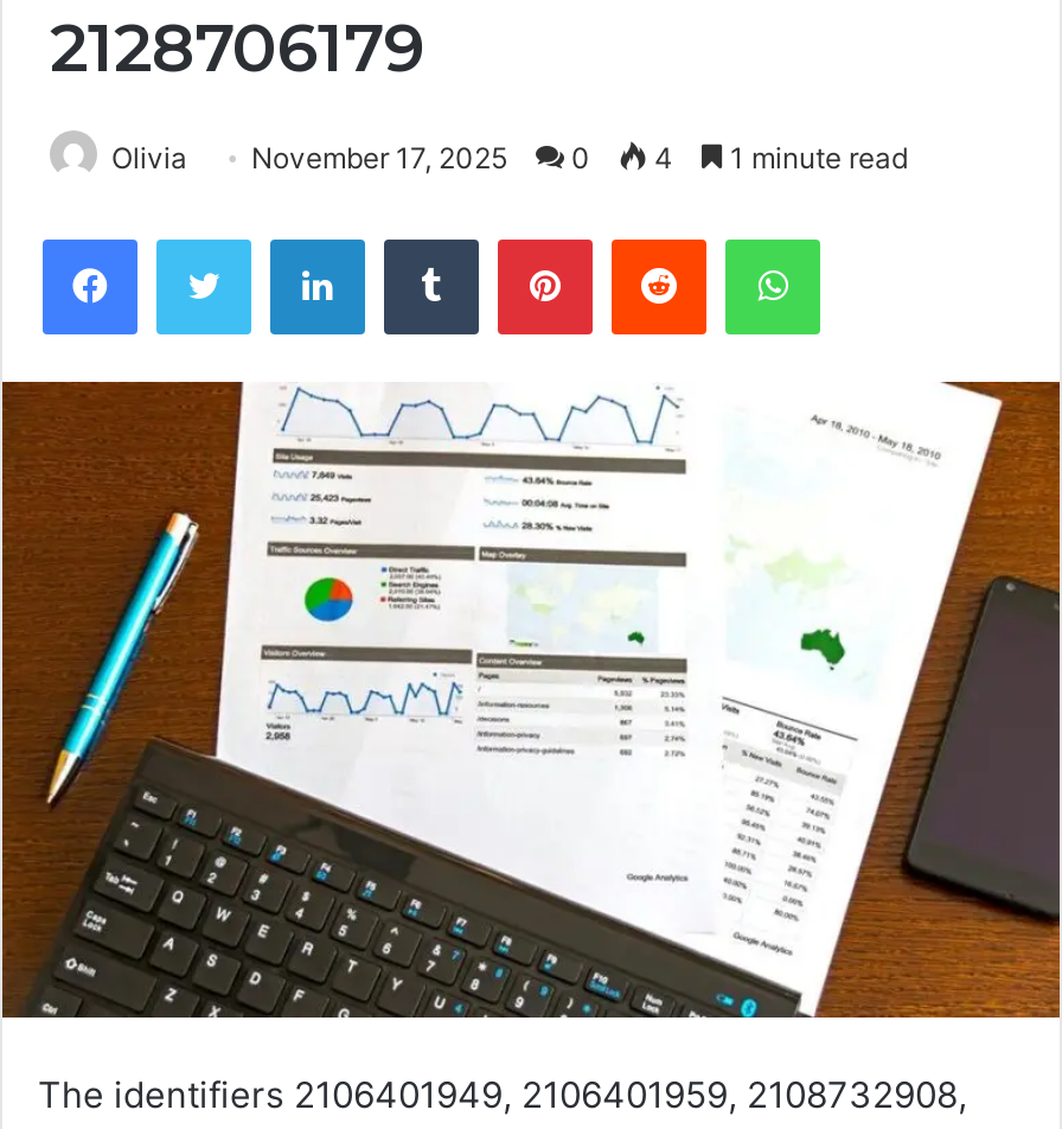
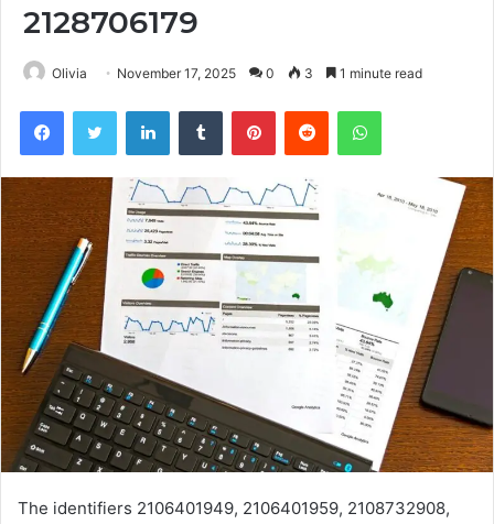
[111,139,908,175] Olivia November 17, 2025 0 4 1 minute read -> [52,65,422,81] Olivia November 17, 2025 0 3 1 minute read

